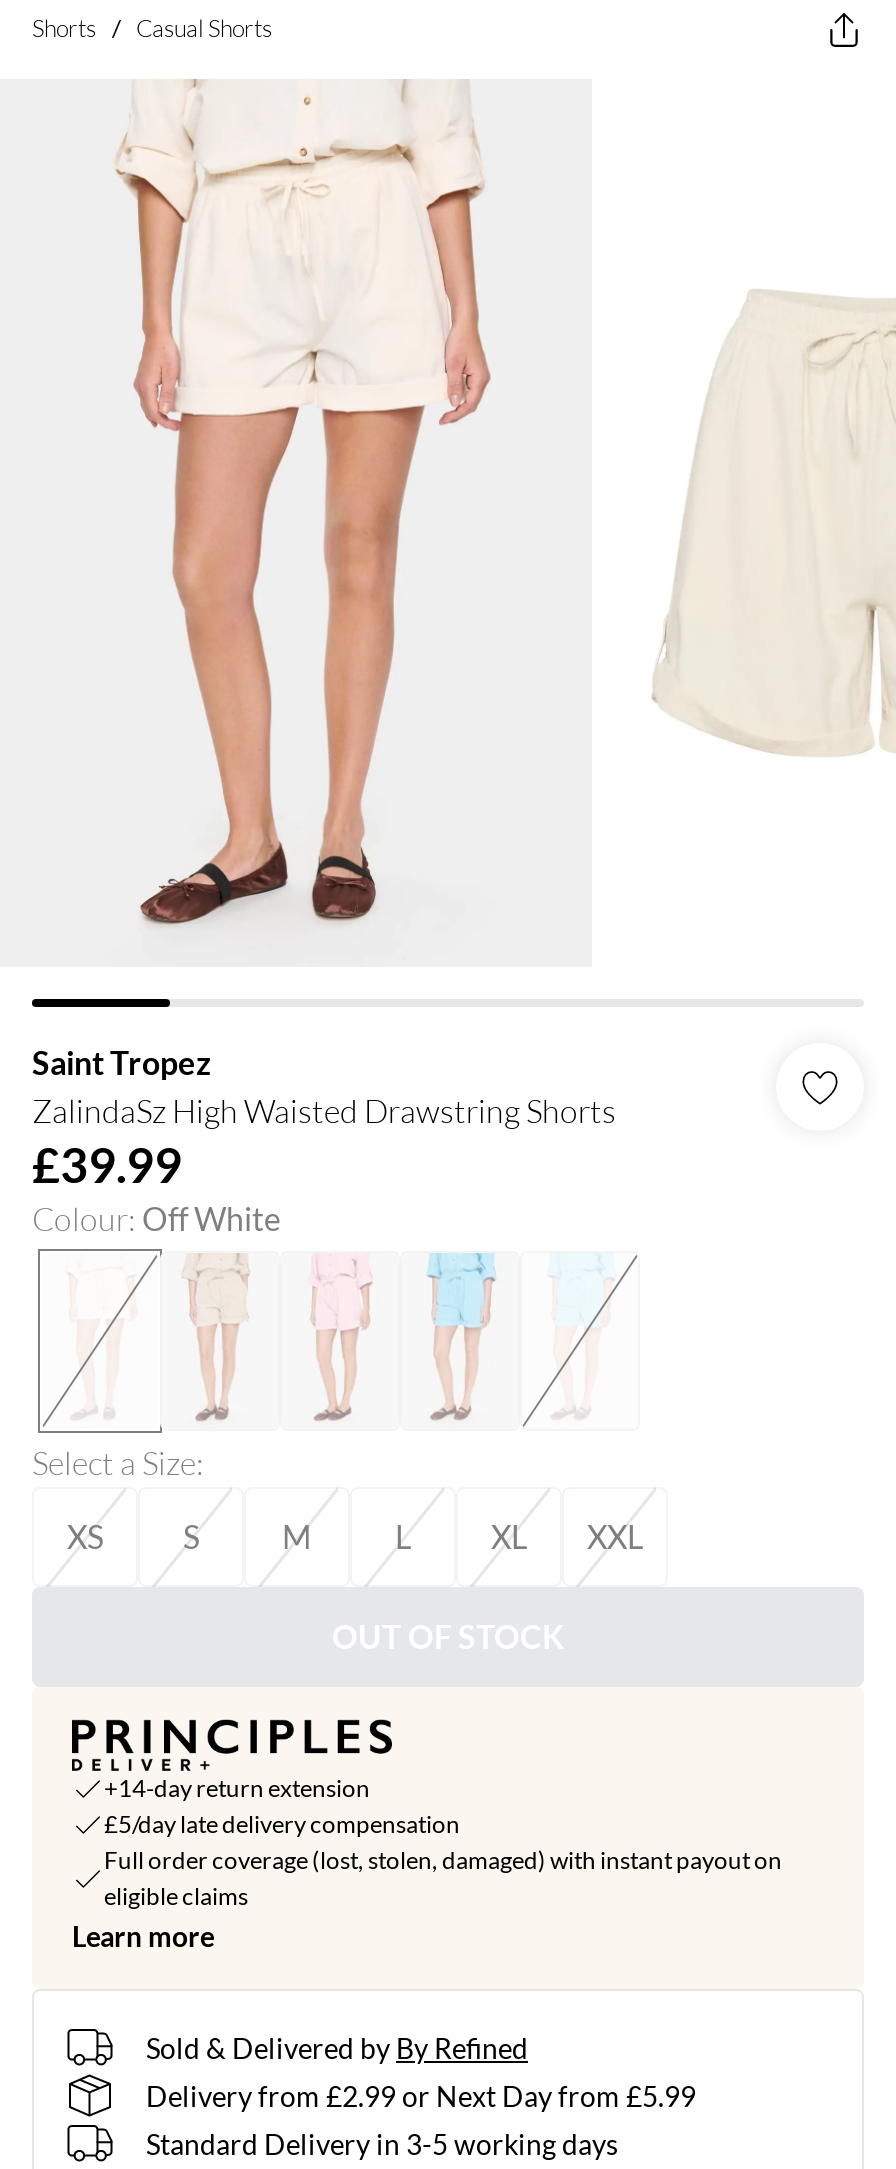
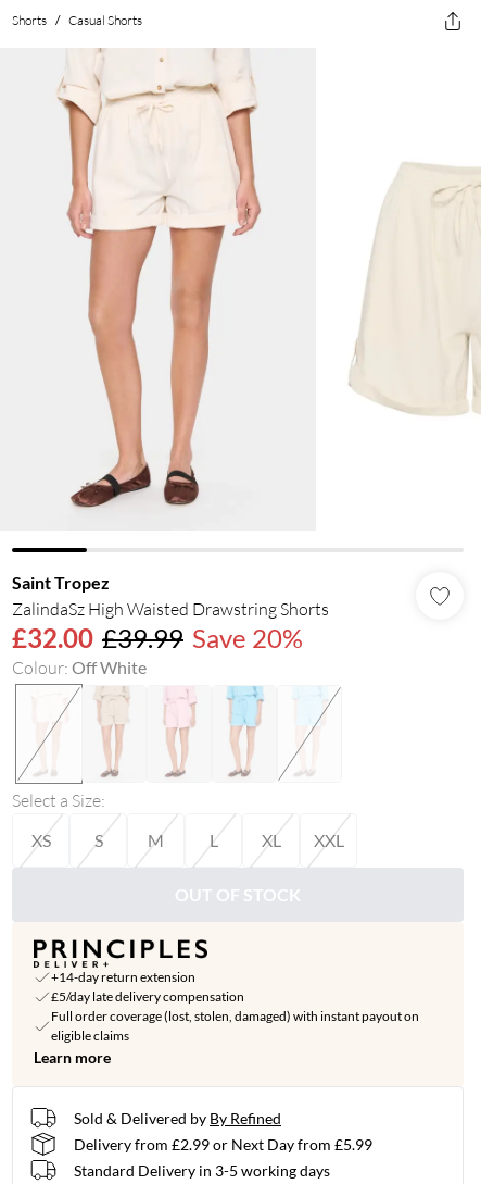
[32,1135,182,1193] £39.99 -> [12,622,303,653] £32.00 £39.99 Save 20%

